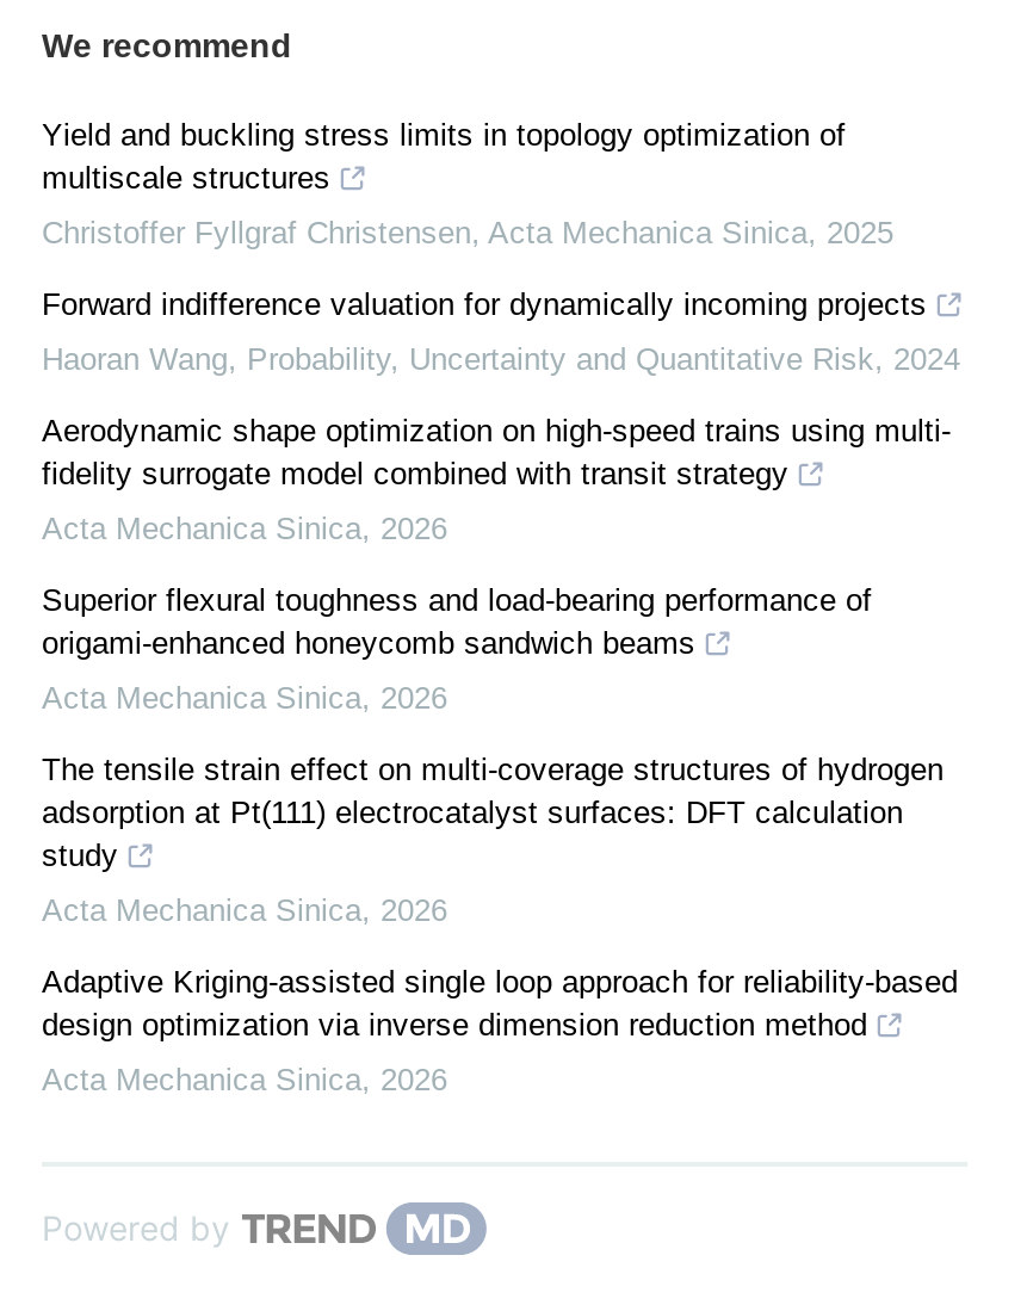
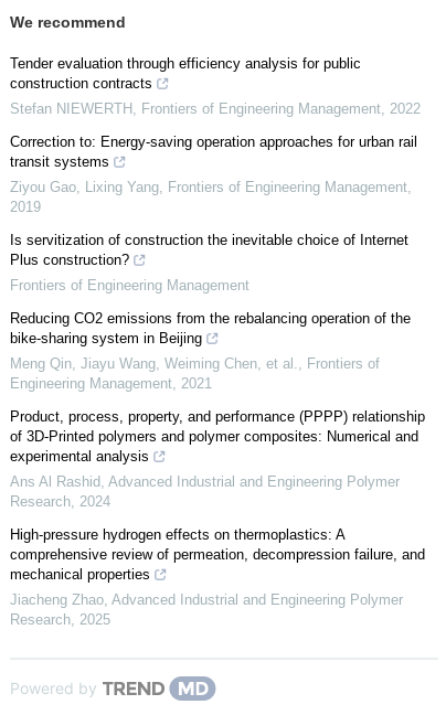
[42,117,846,196] Yield and buckling stress limits in topology optimization of | multiscale structures -> [10,55,361,92] Tender evaluation through efficiency analysis for public | construction contracts
[42,215,893,251] Christoffer Fyllgraf Christensen, Acta Mechanica Sinica, 2025 -> [10,101,421,117] Stefan NIEWERTH, Frontiers of Engineering Management, 2022
[42,287,927,322] Forward indifference valuation for dynamically incoming projects -> [10,134,417,170] Correction to: Energy-saving operation approaches for urban rail | transit systems
[42,341,960,377] Haoran Wang, Probability, Uncertainty and Quantitative Risk, 2024 -> [10,179,412,215] Ziyou Gao, Lixing Yang, Frontiers of Engineering Management, | 2019
[42,413,951,492] Aerodynamic shape optimization on high-speed trains using multi- | fidelity surrogate model combined with transit strategy -> [10,232,408,268] Is servitization of construction the inevitable choice of Internet | Plus construction?
[42,511,447,547] Acta Mechanica Sinica, 2026 -> [10,277,249,294] Frontiers of Engineering Management
[42,582,872,661] Superior flexural toughness and load-bearing performance of | origami-enhanced honeycomb sandwich beams -> [10,310,411,347] Reducing CO2 emissions from the rebalancing operation of the | bike-sharing system in Beijing
[42,680,447,716] Acta Mechanica Sinica, 2026 -> [10,355,380,392] Meng Qin, Jiayu Wang, Weiming Chen, et al., Frontiers of | Engineering Management, 2021
[42,752,944,873] The tensile strain effect on multi-coverage structures of hydrogen | adsorption at Pt(111) electrocatalyst surfaces: DFT calculation | study -> [10,408,425,465] Product, process, property, and performance (PPPP) relationship | of 3D-Printed polymers and polymer composites: Numerical and | experimental analysis
[42,893,447,928] Acta Mechanica Sinica, 2026 -> [10,473,400,510] Ans Al Rashid, Advanced Industrial and Engineering Polymer | Research, 2024
[42,964,958,1043] Adaptive Kriging-assisted single loop approach for reliability-based | design optimization via inverse dimension reduction method -> [10,526,425,583] High-pressure hydrogen effects on thermoplastics: A | comprehensive review of permeation, decompression failure, and | mechanical properties
[42,1062,447,1098] Acta Mechanica Sinica, 2026 -> [10,592,403,628] Jiacheng Zhao, Advanced Industrial and Engineering Polymer | Research, 2025

